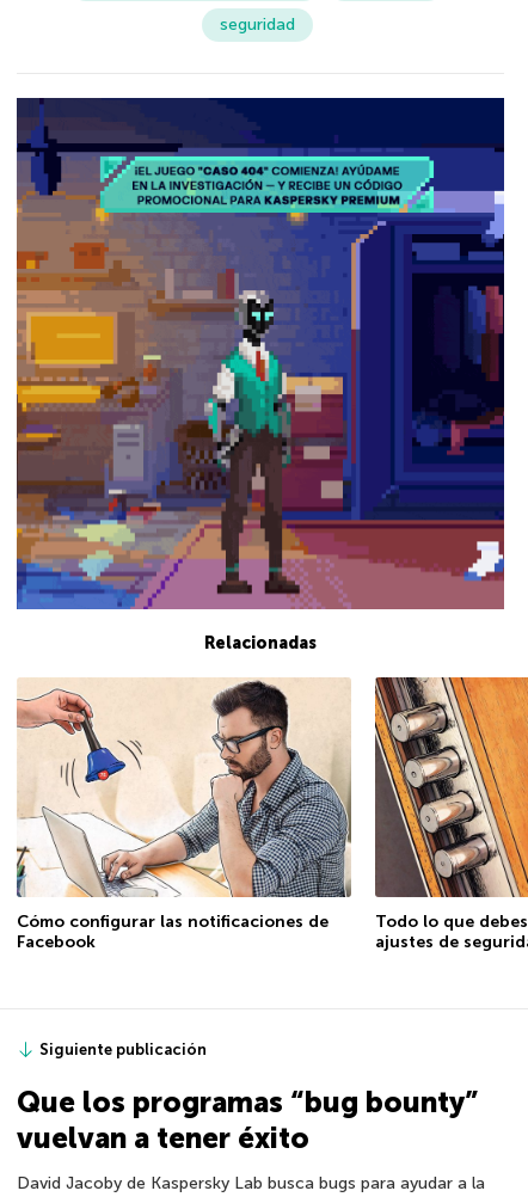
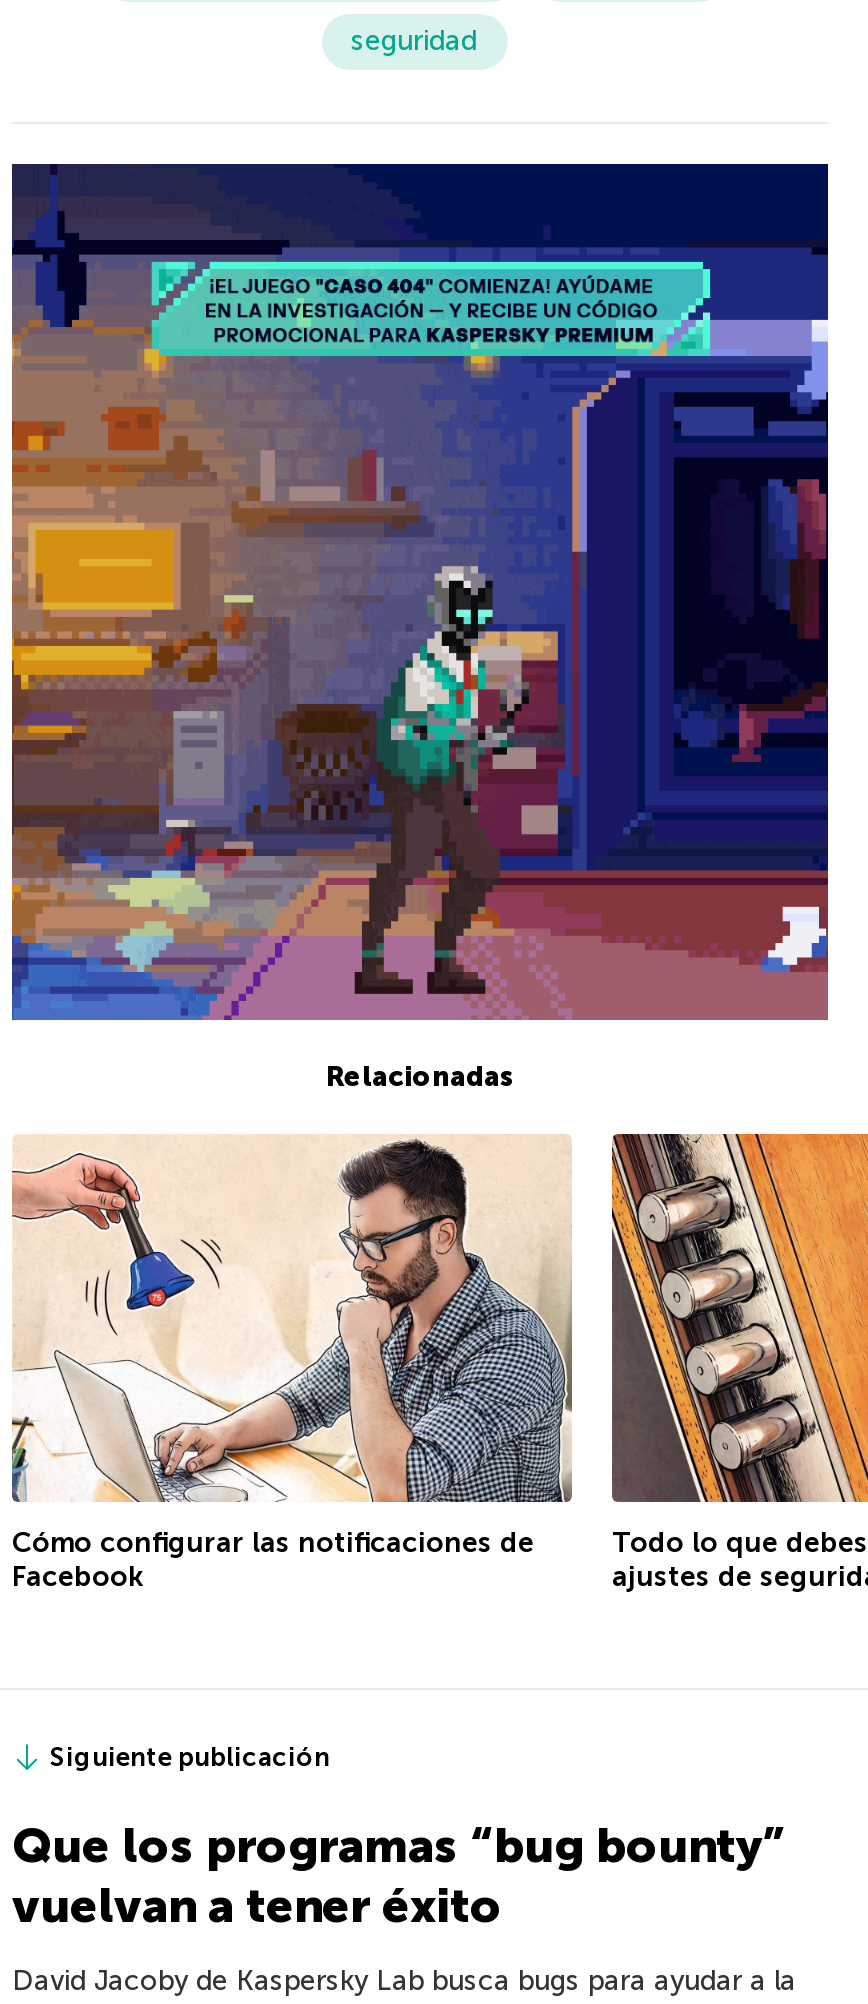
[204,289,325,558] [image] -> [328,486,530,936] [image]

